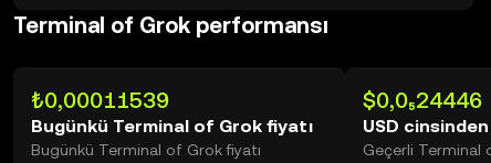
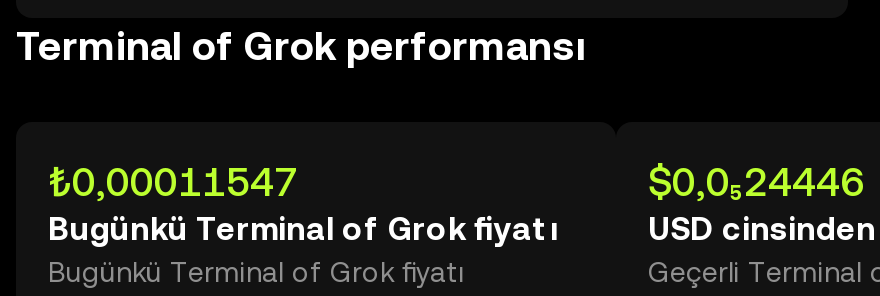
[31,87,169,113] ₺0,00011539 -> [48,158,298,206] ₺0,00011547

